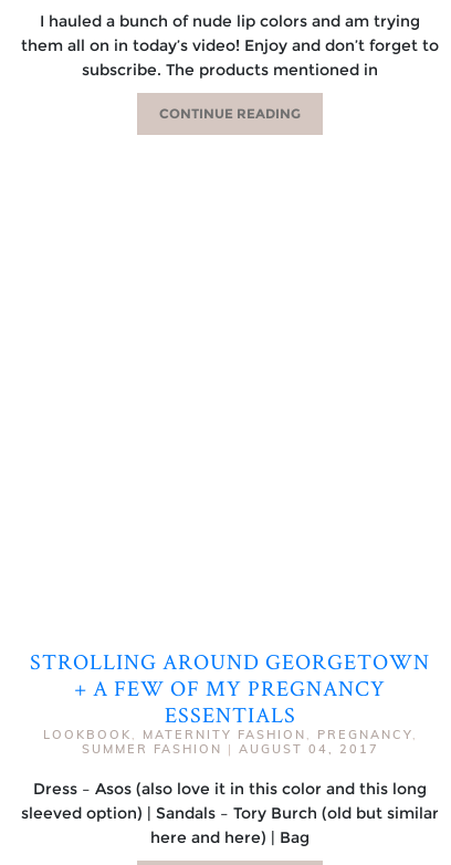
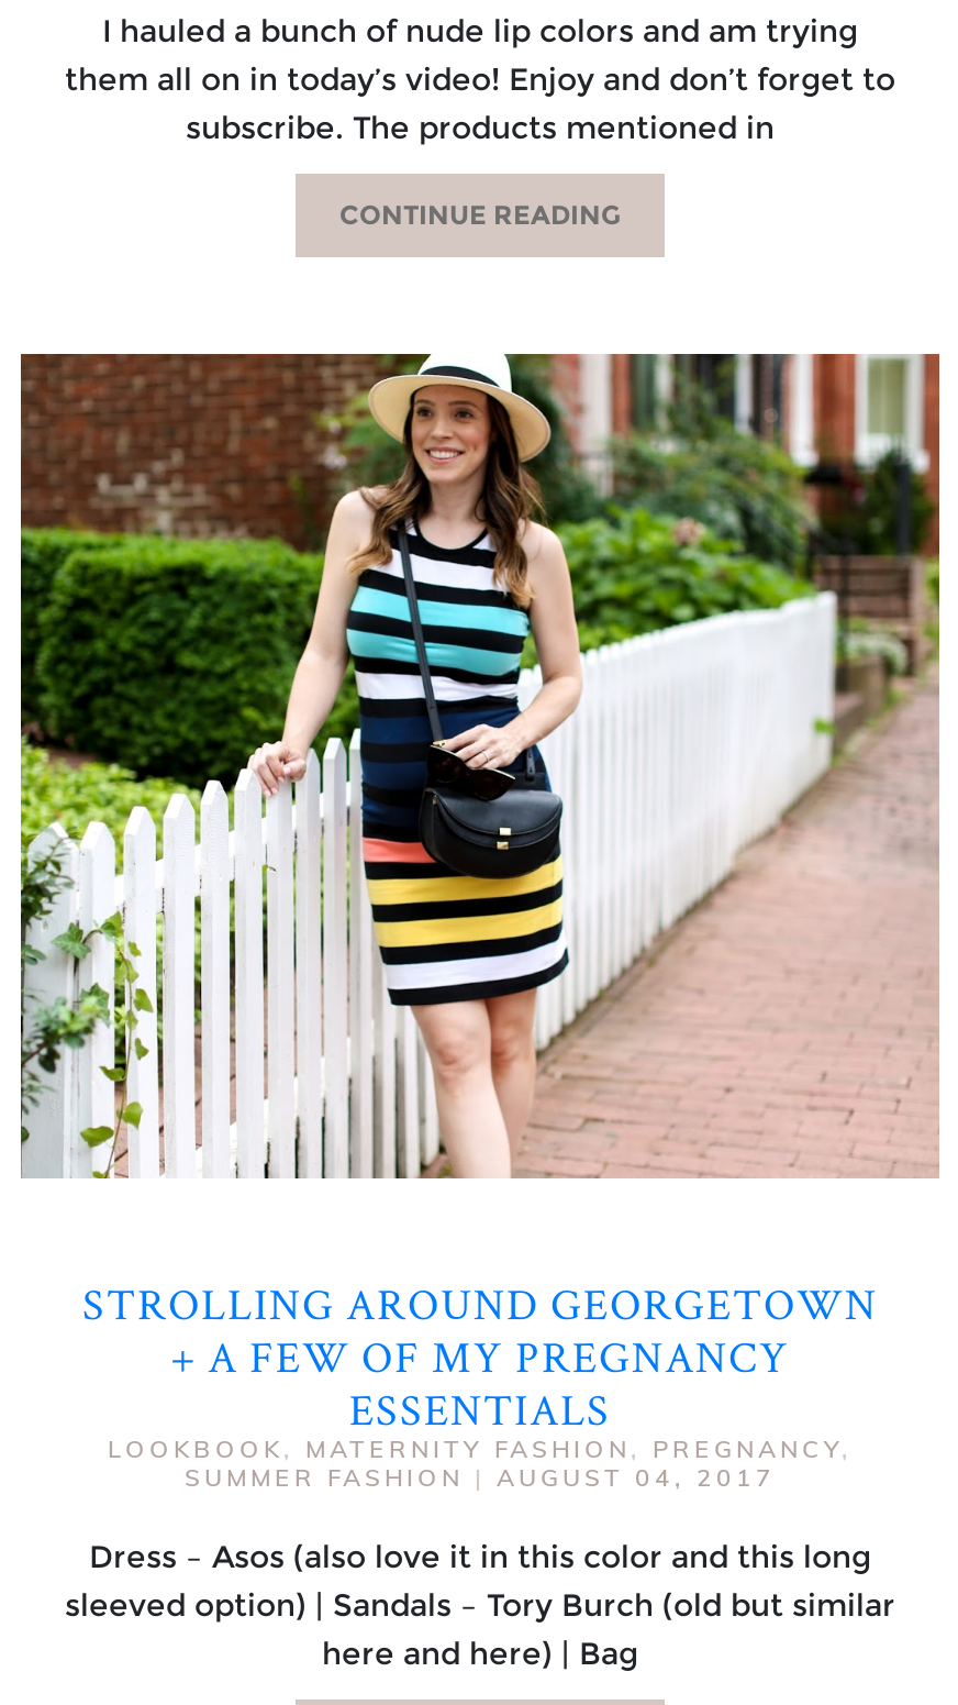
none -> [19,351,942,1182] [image]

